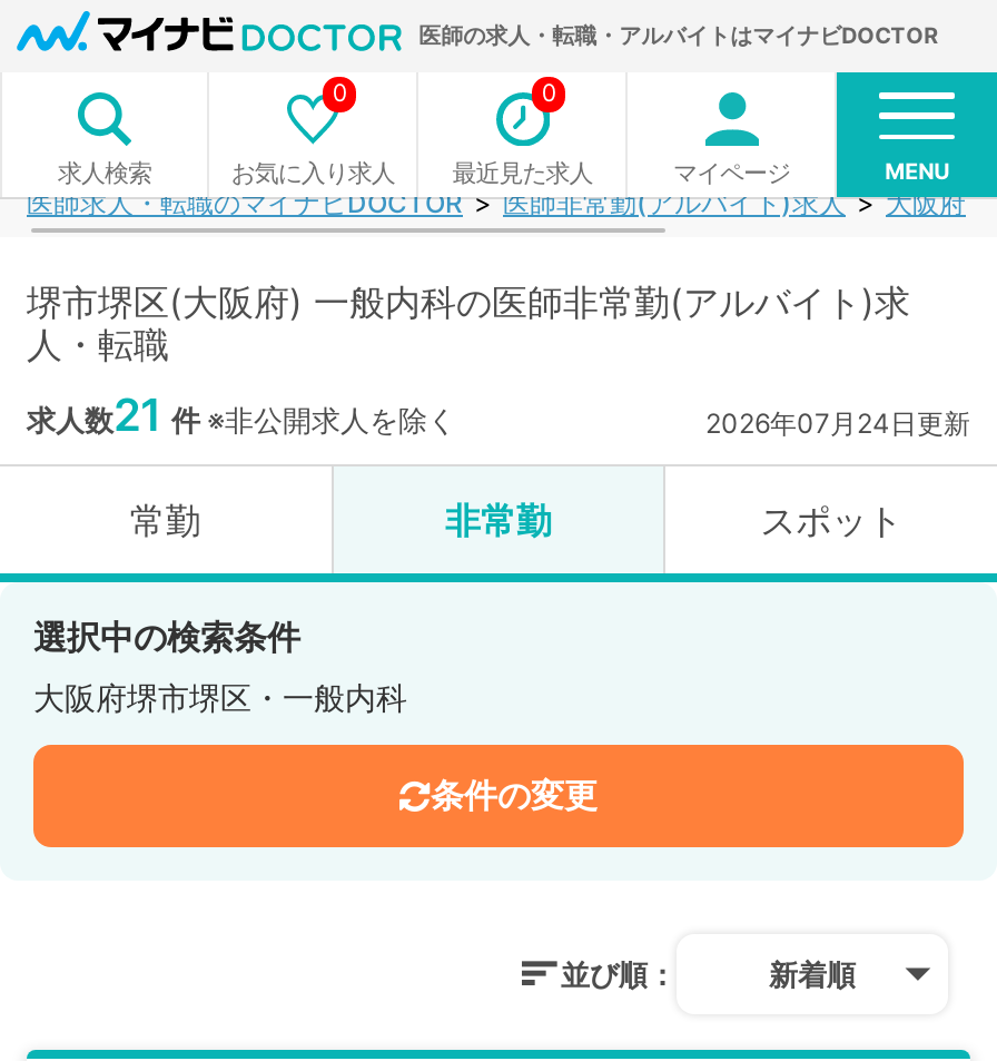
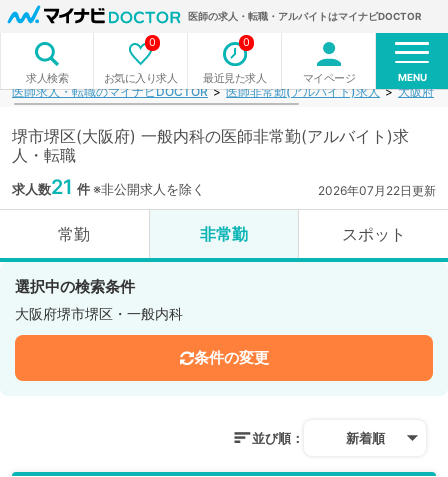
[705,406,970,440] 2026年07月24日更新 -> [318,183,436,198] 2026年07月22日更新

